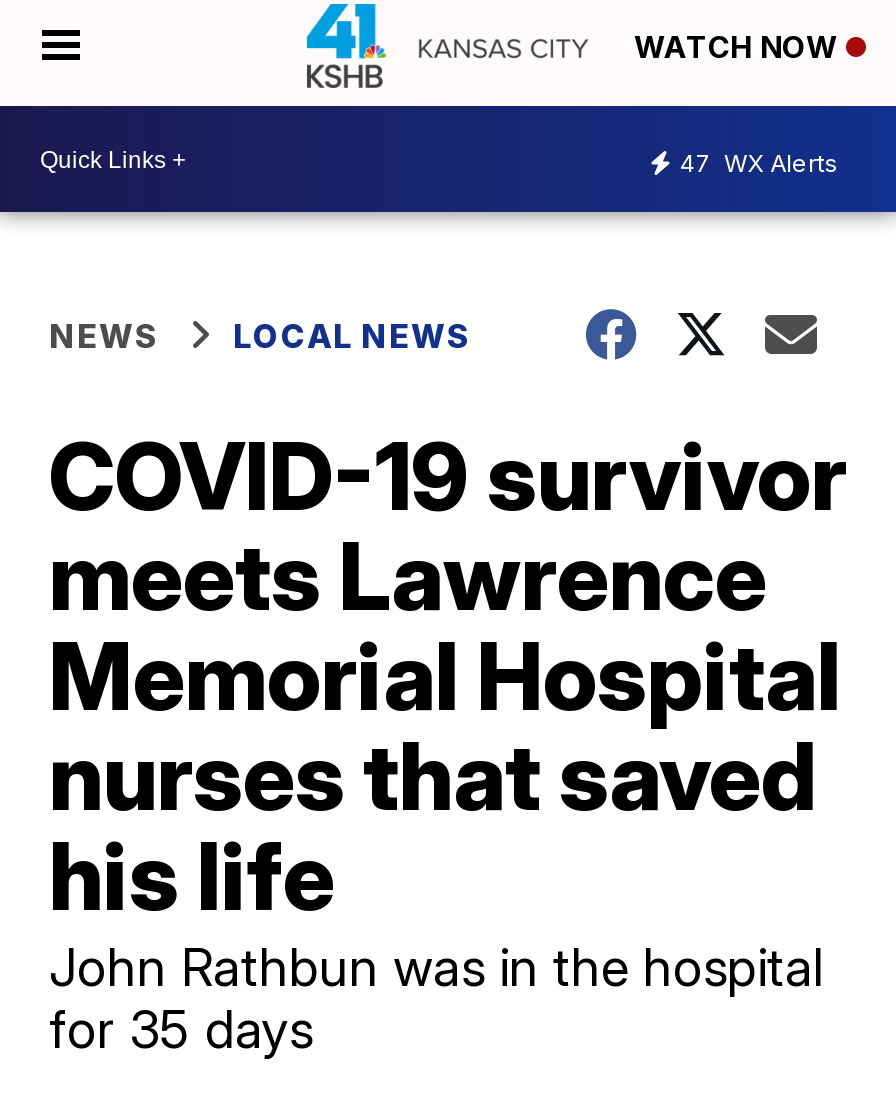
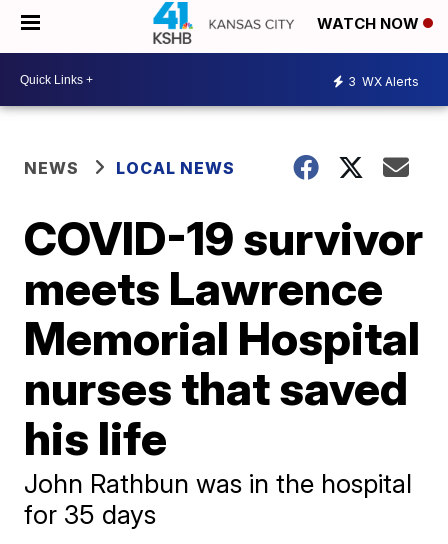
[680,147,838,177] 47 WX Alerts -> [348,73,419,88] 3 WX Alerts

